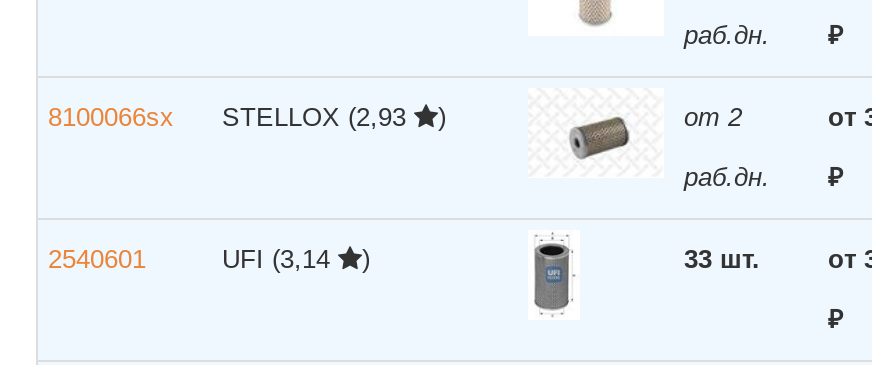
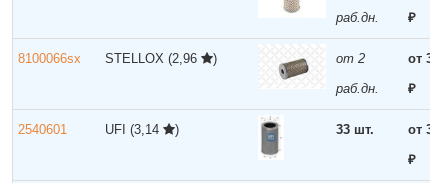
[222,102,414,132] STELLOX (2,93 -> [105,51,201,66] STELLOX (2,96

